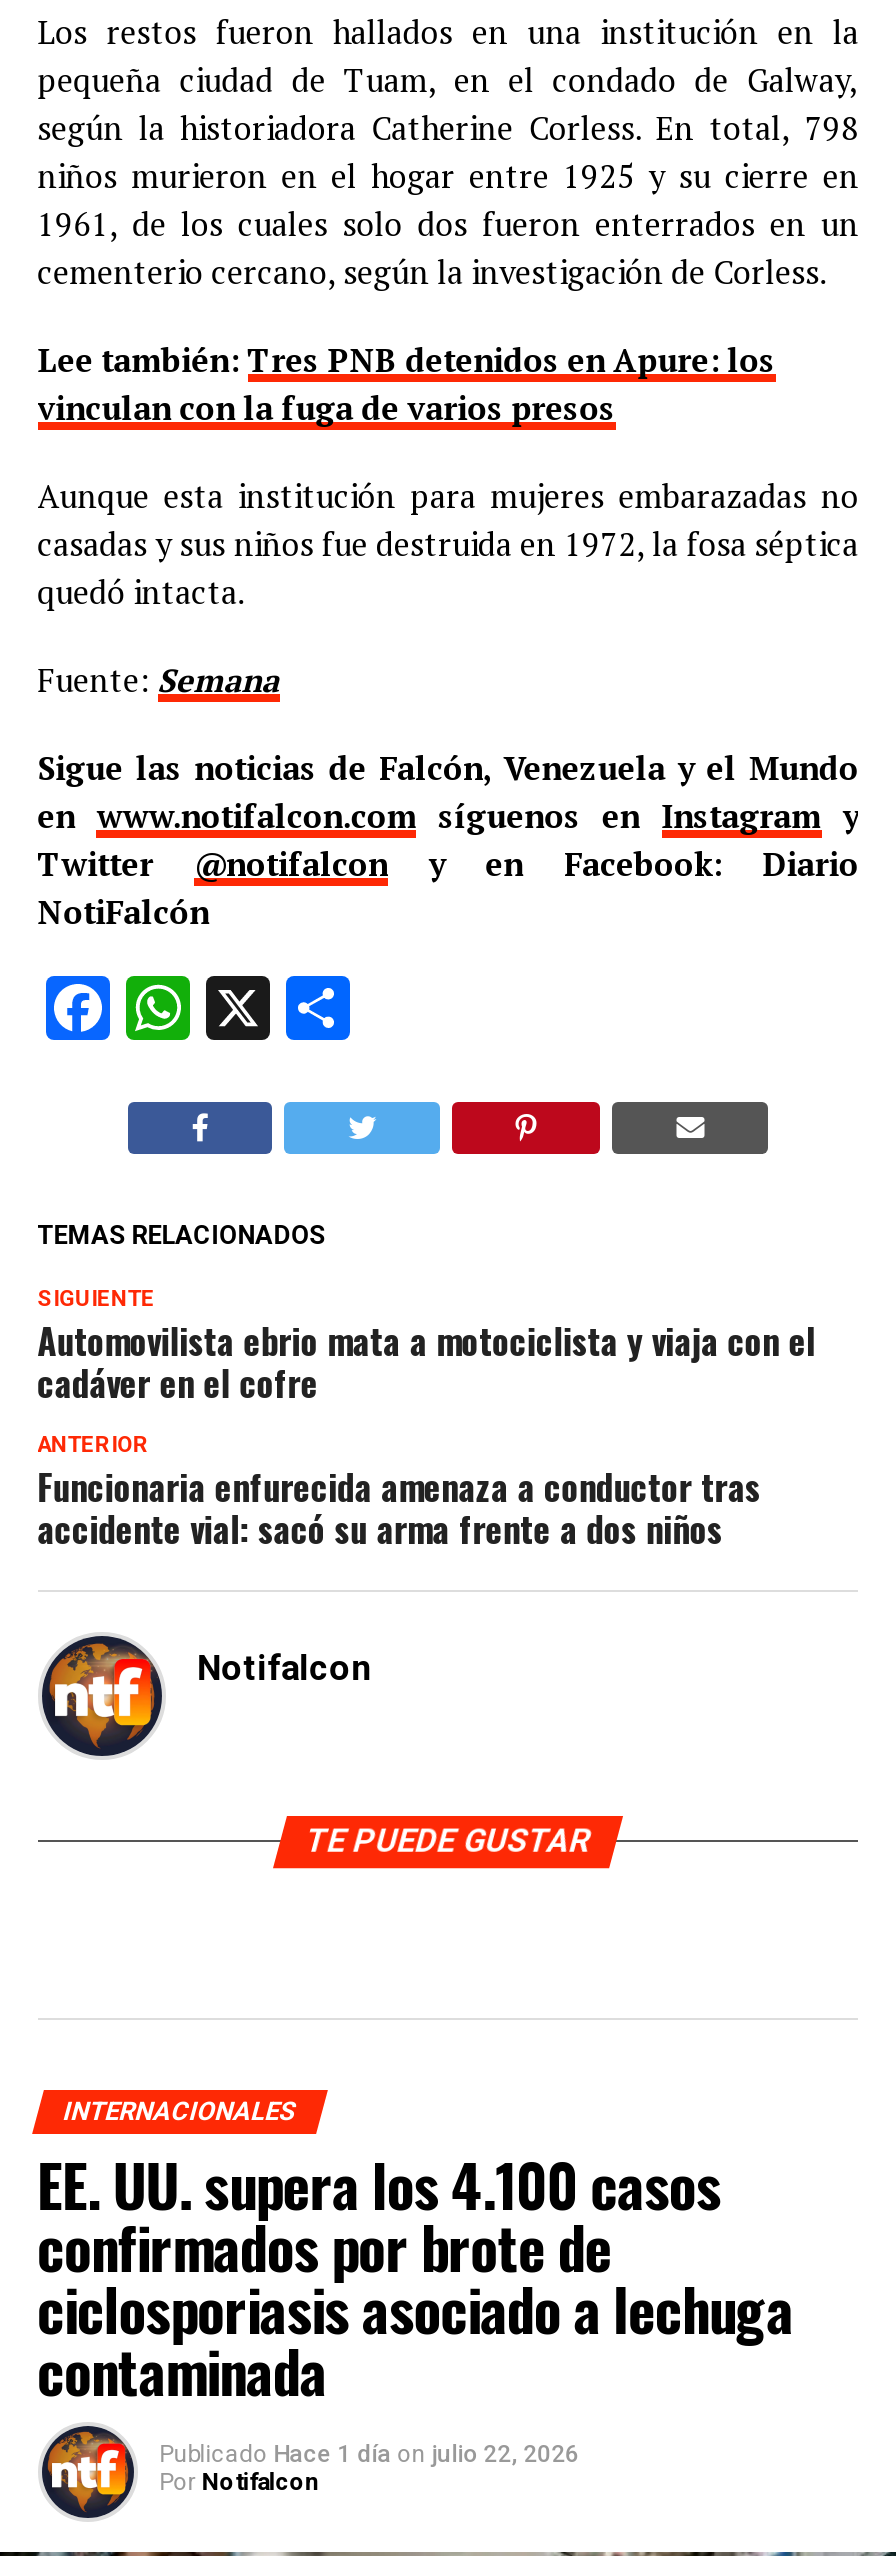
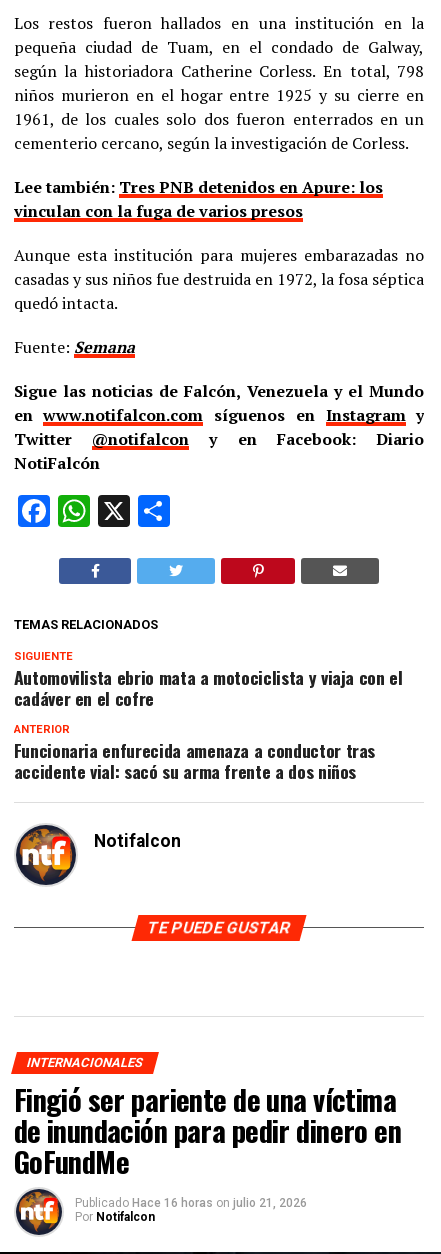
[37,2141,793,2467] EE. UU. supera los 4.100 casos | confirmados por brote de | ciclosporiasis asociado a lechuga | contaminada | Publicado Hace 1 día on julio 22, 2026 -> [14,1078,401,1210] Fingió ser pariente de una víctima | de inundación para pedir dinero en | GoFundMe | Publicado Hace 16 horas on julio 21, 2026

